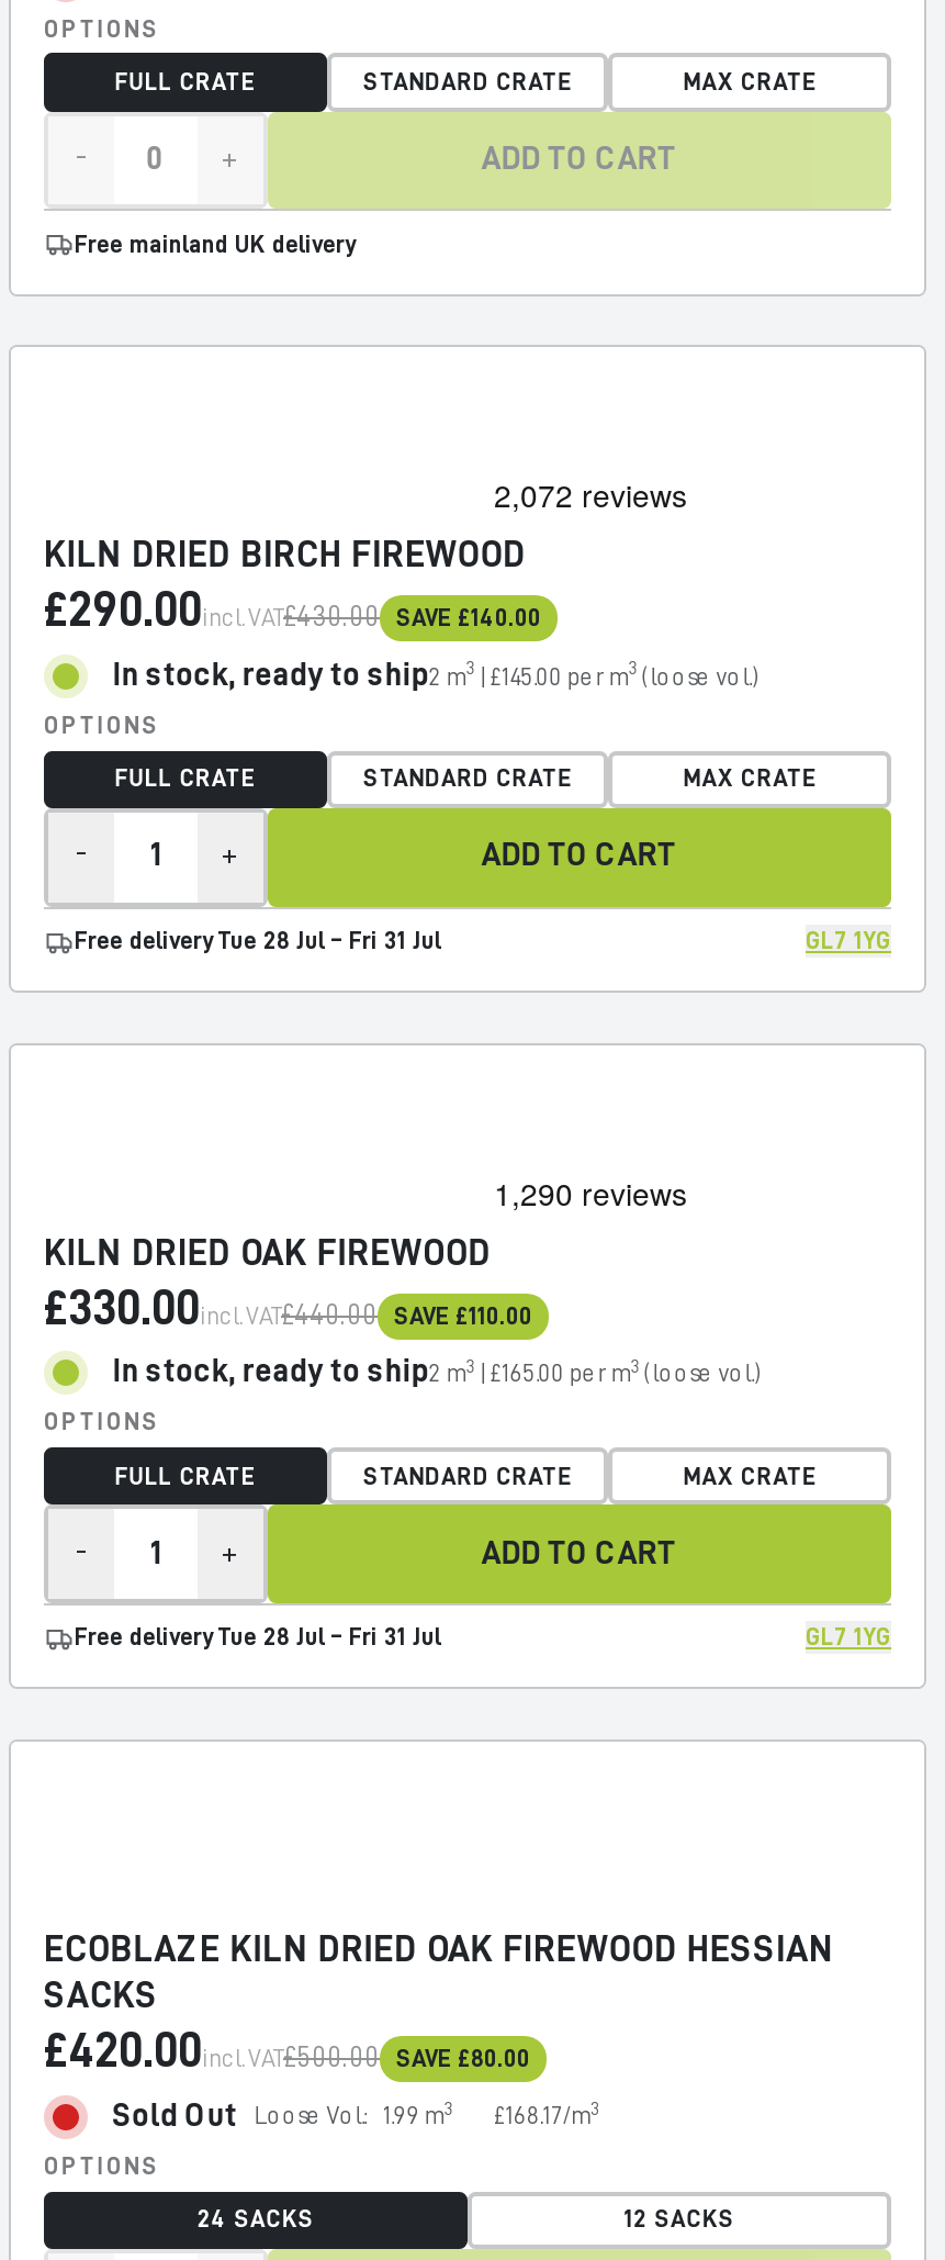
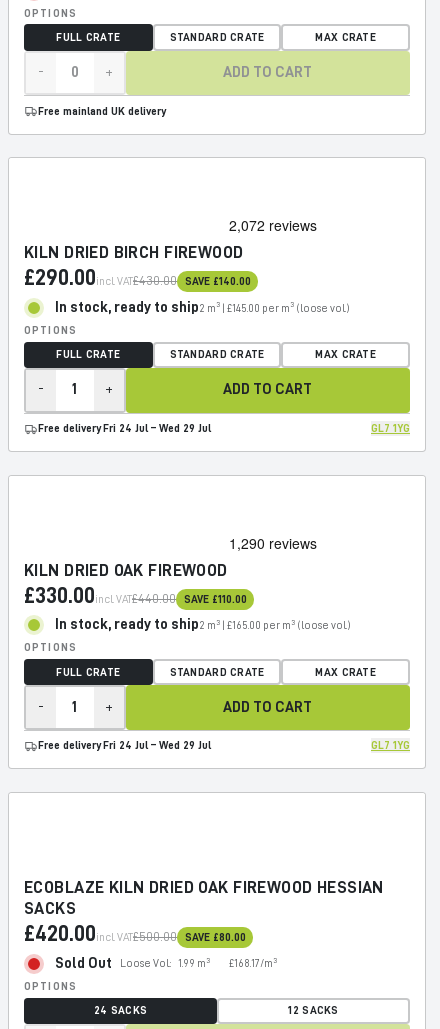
[75,929,441,953] Free delivery Tue 28 Jul – Fri 31 Jul -> [38,423,211,434] Free delivery Fri 24 Jul – Wed 29 Jul
[75,1626,441,1650] Free delivery Tue 28 Jul – Fri 31 Jul -> [38,740,211,751] Free delivery Fri 24 Jul – Wed 29 Jul

